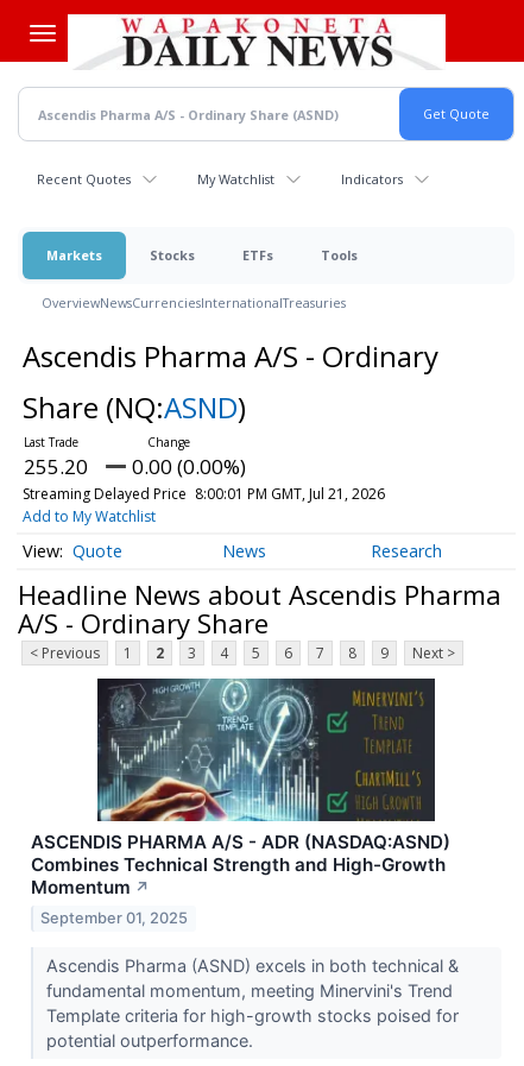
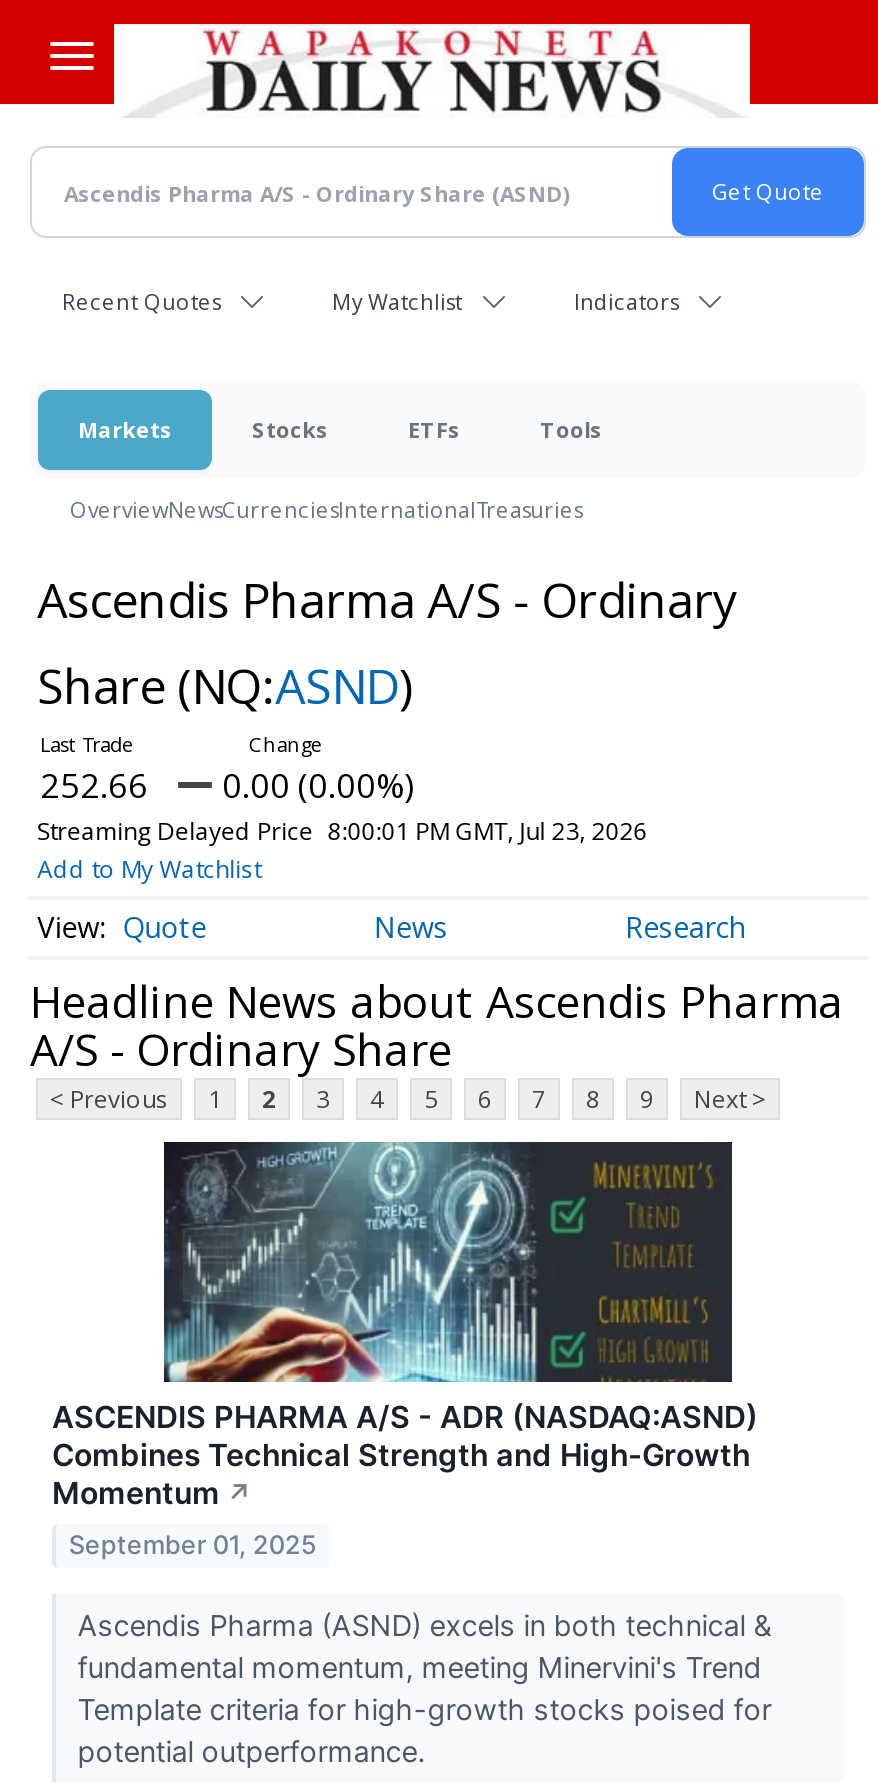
[24,453,246,480] 255.20 0.00 (0.00%) -> [40,762,414,808] 252.66 0.00 (0.00%)
[22,484,385,504] Streaming Delayed Price 8:00:01 PM GMT, Jul 21, 2026 -> [37,814,648,848] Streaming Delayed Price 8:00:01 PM GMT, Jul 23, 2026

